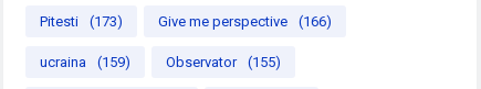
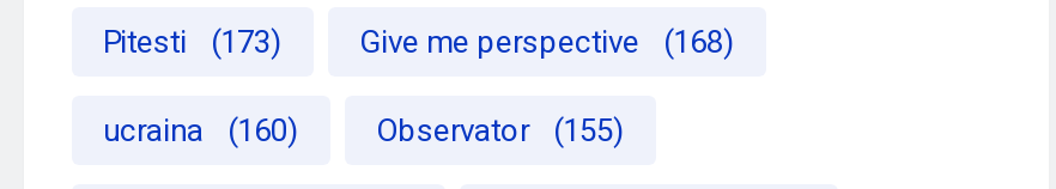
[158,13,332,29] Give me perspective (166) -> [359,23,735,59] Give me perspective (168)
[40,53,130,70] ucraina (159) -> [103,111,299,147] ucraina (160)

